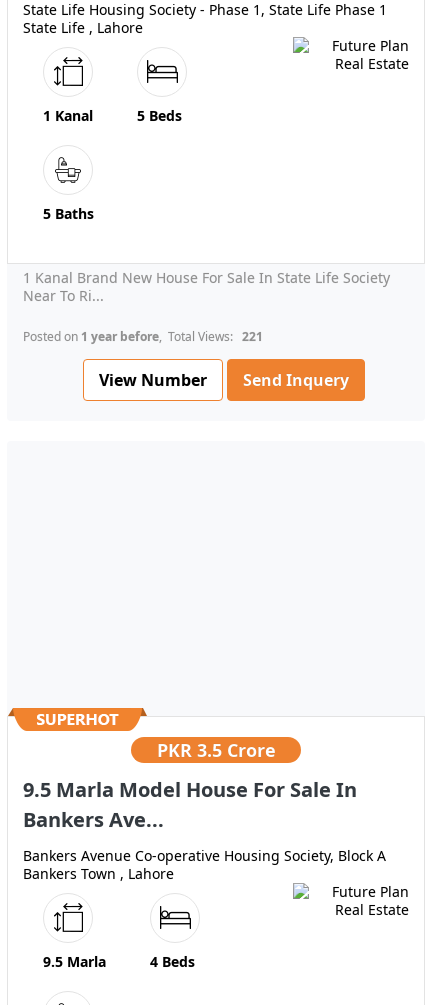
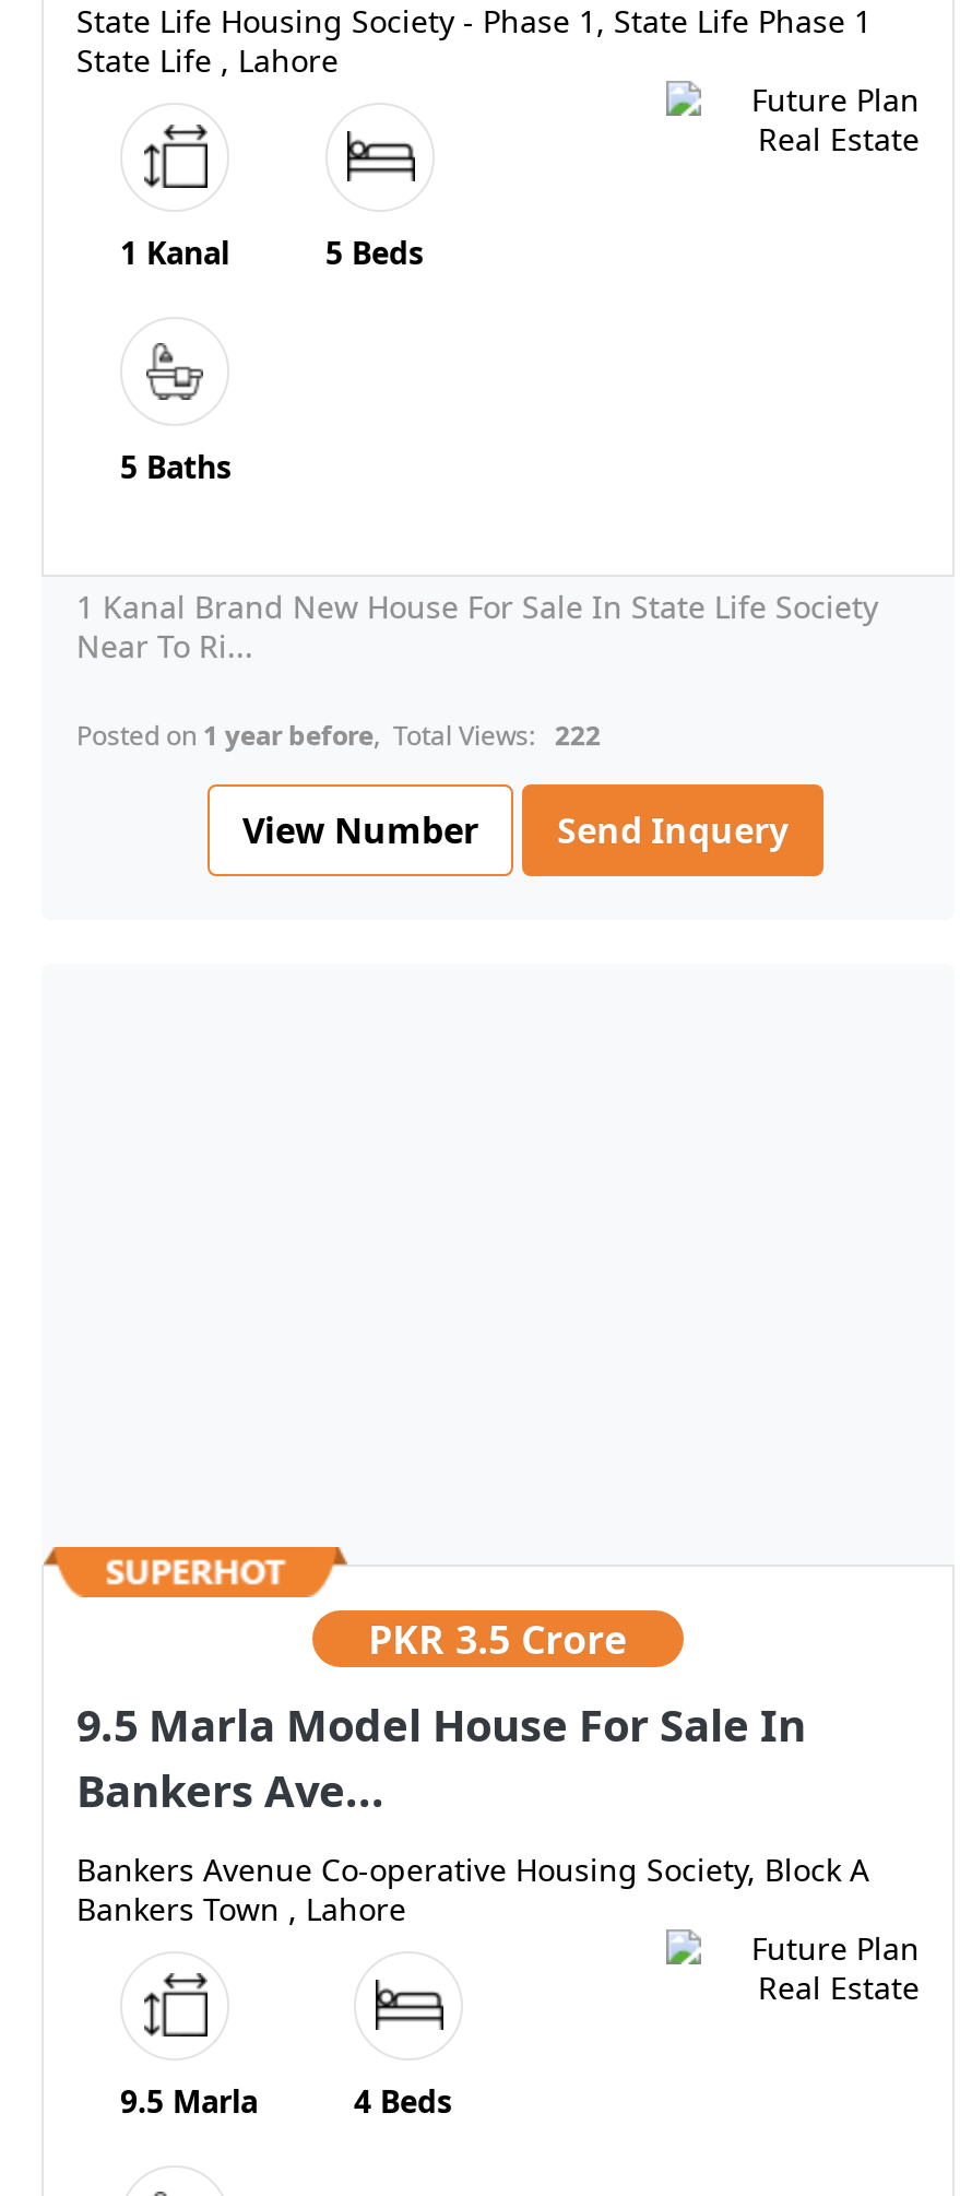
[23,328,263,345] Posted on 1 year before, Total Views: 221 -> [76,717,601,754] Posted on 1 year before, Total Views: 222

